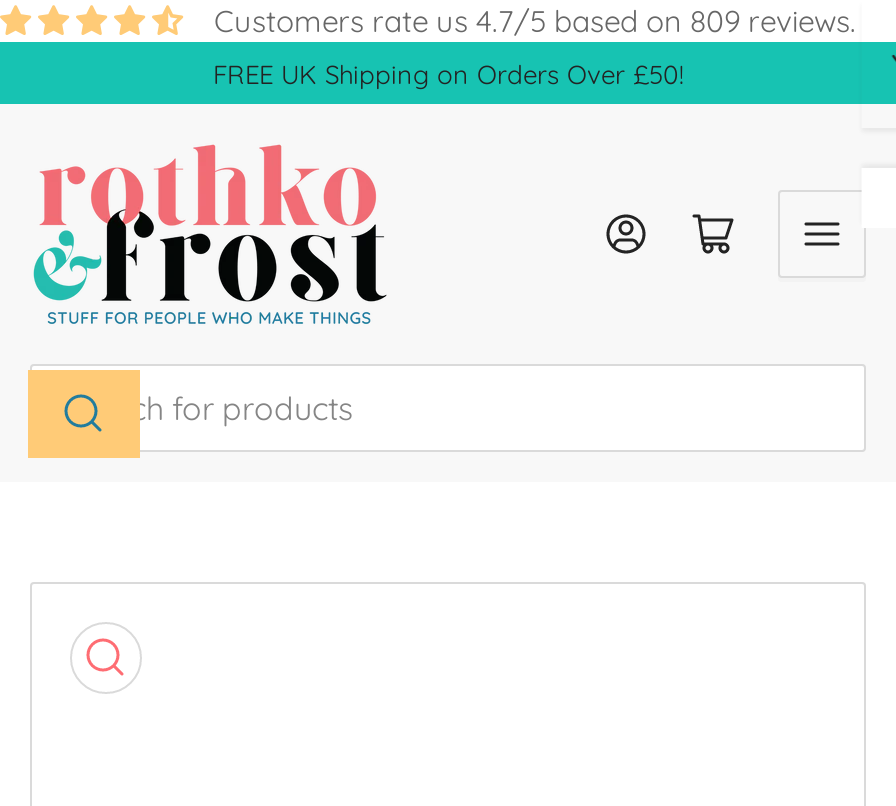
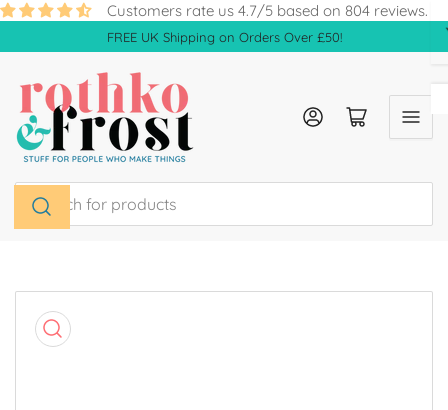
[214,2,856,40] Customers rate us 4.7/5 based on 809 reviews. -> [107,1,428,20] Customers rate us 4.7/5 based on 804 reviews.

